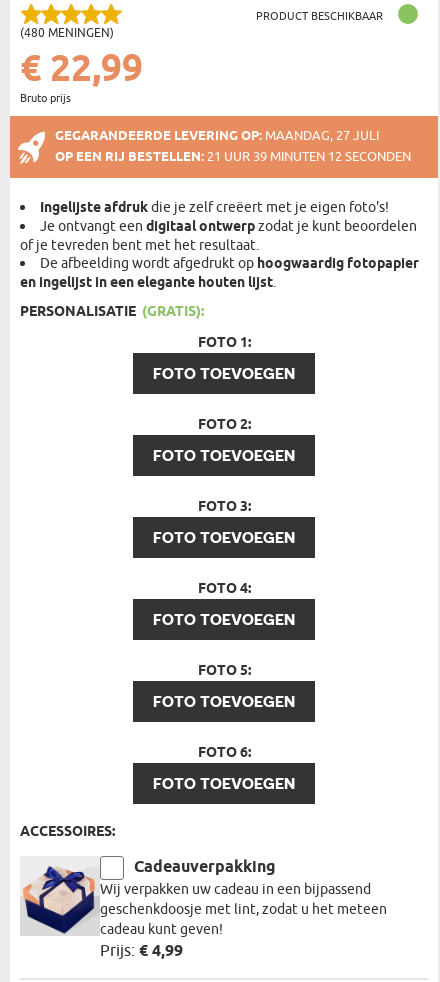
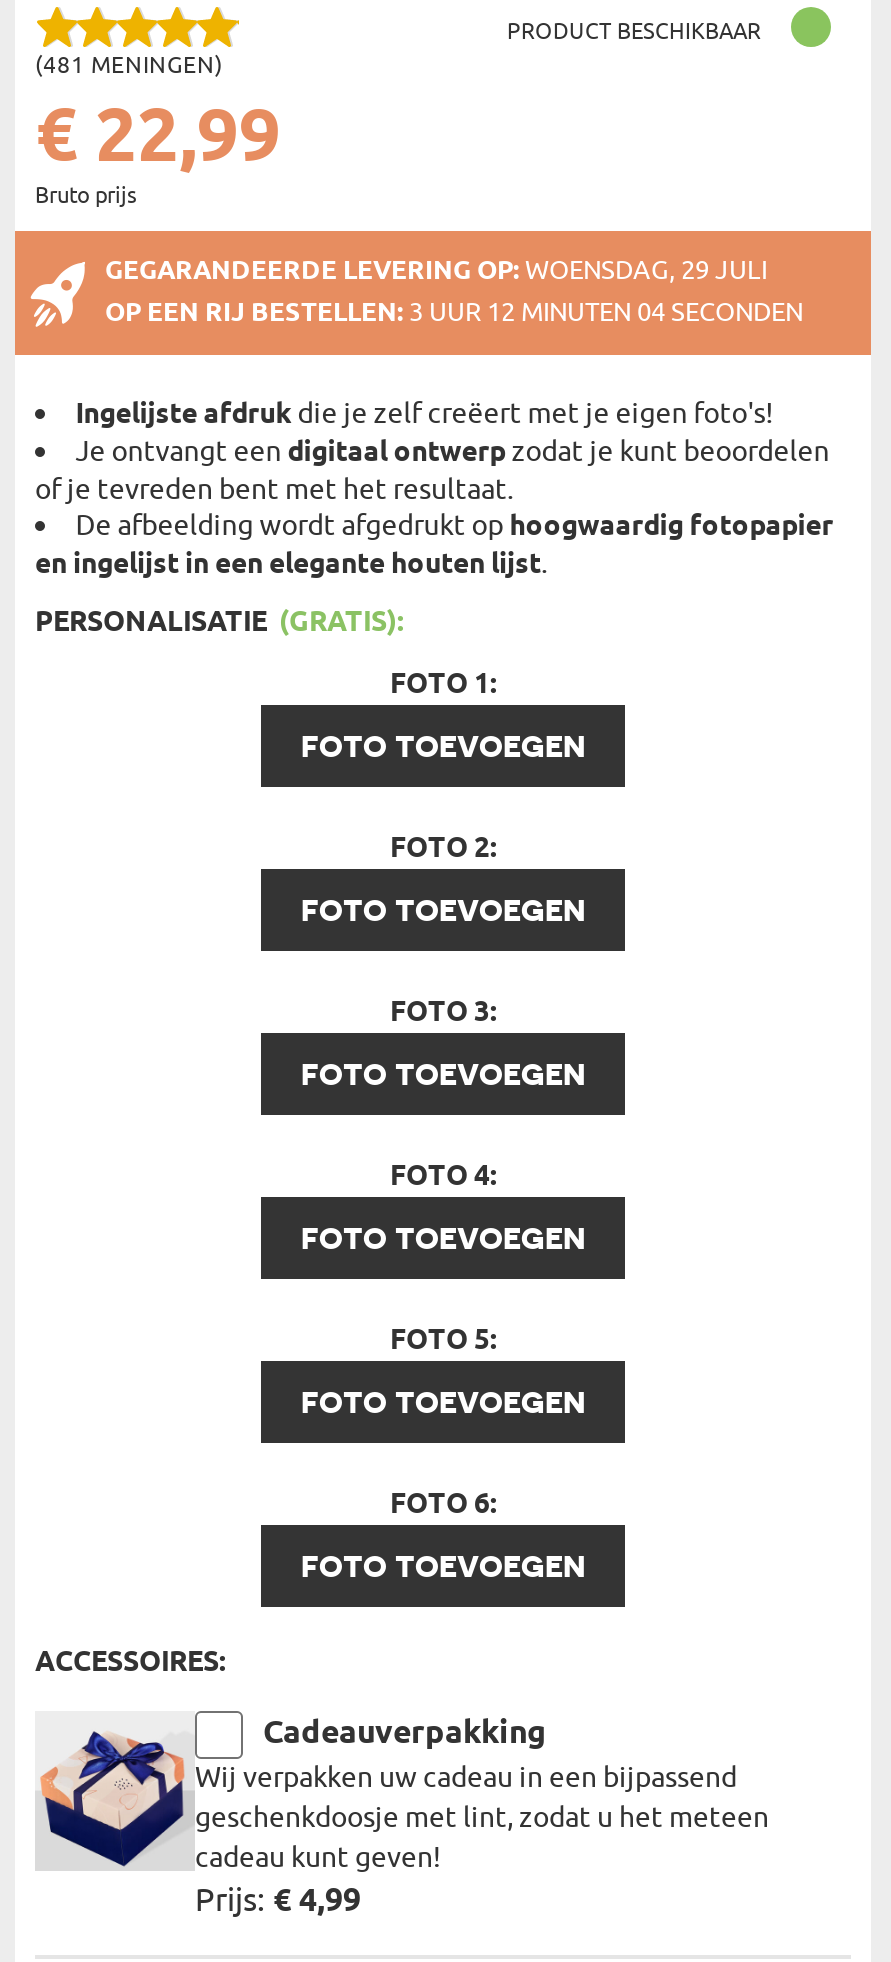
[20,26,114,41] (480 MENINGEN) -> [35,51,223,81] (481 MENINGEN)
[55,128,379,145] GEGARANDEERDE LEVERING OP: MAANDAG, 27 JULI -> [105,255,767,289] GEGARANDEERDE LEVERING OP: WOENSDAG, 29 JULI
[55,149,411,166] OP EEN RIJ BESTELLEN: 21 UUR 39 MINUTEN 12 SECONDEN -> [105,297,803,331] OP EEN RIJ BESTELLEN: 3 UUR 12 MINUTEN 04 SECONDEN

